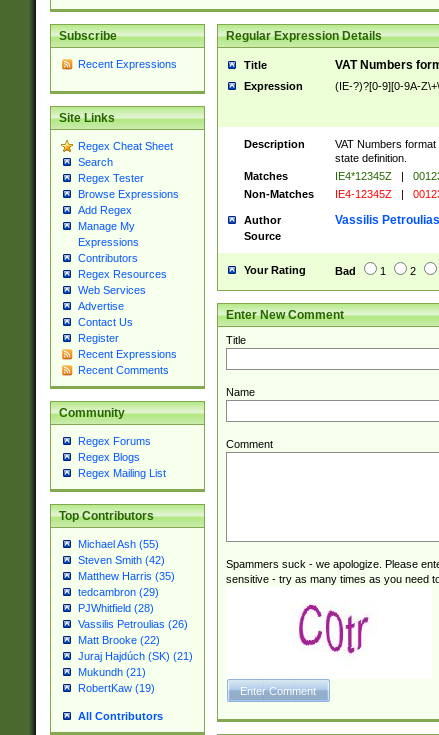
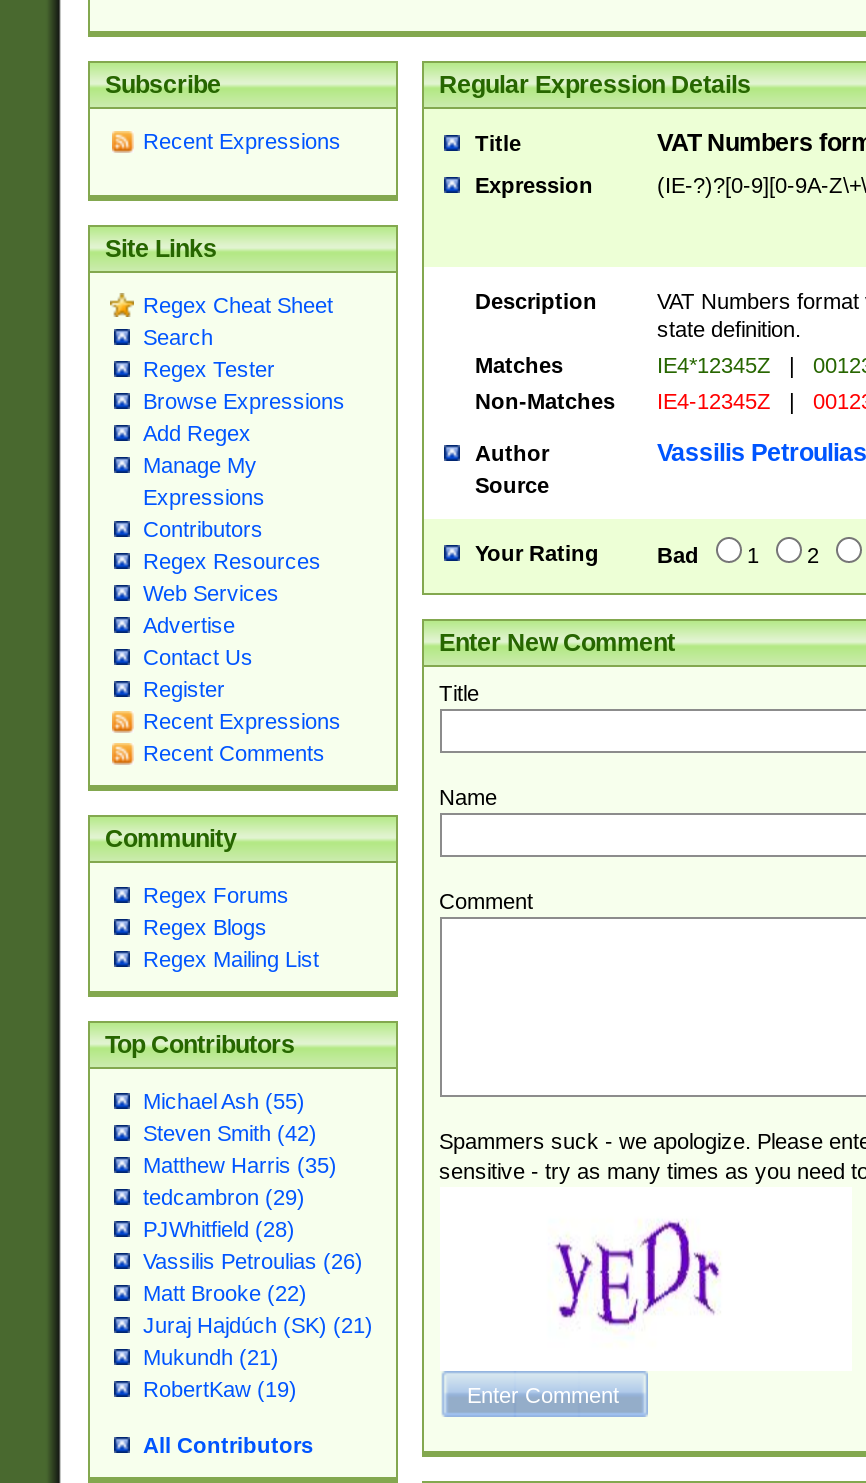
[285,604,370,656] [image] -> [554,1219,724,1327] [image]

